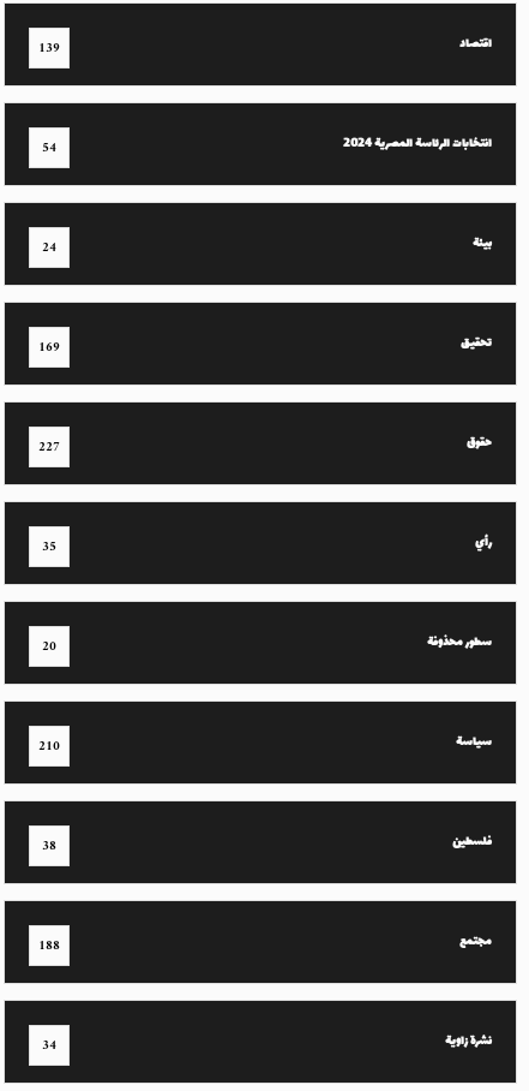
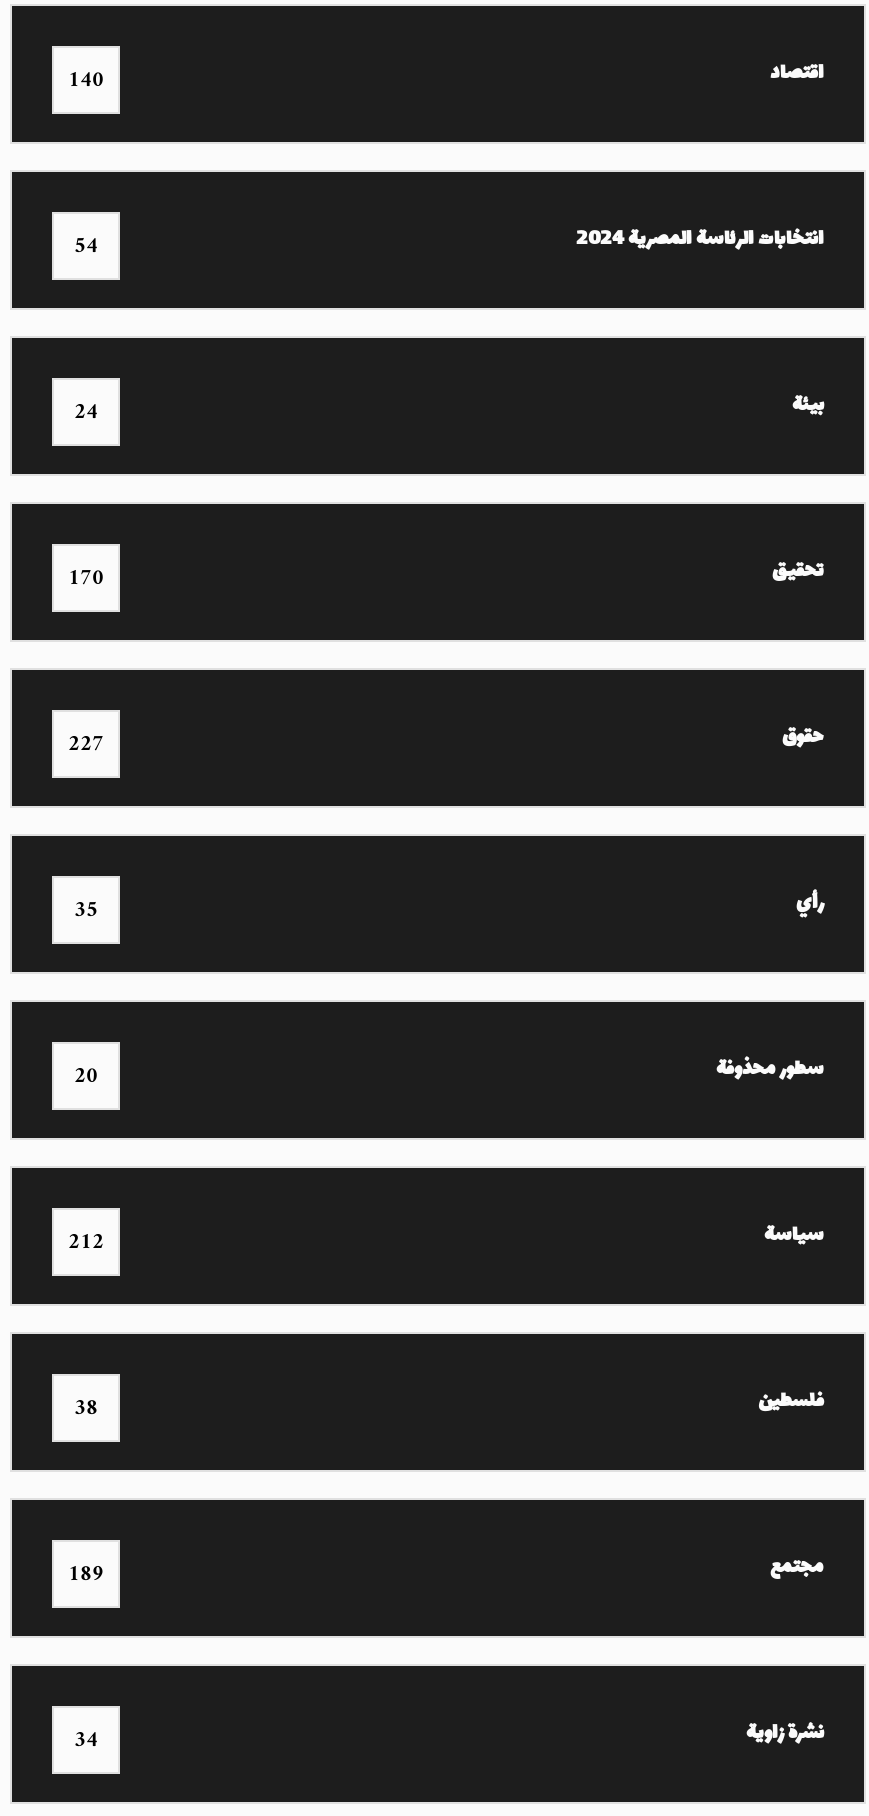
[38,36,60,60] 139 -> [68,60,104,100] 140
[38,335,60,359] 169 -> [68,558,104,598] 170
[38,734,60,758] 210 -> [68,1222,104,1262] 212
[38,934,60,958] 188 -> [68,1554,104,1594] 189

